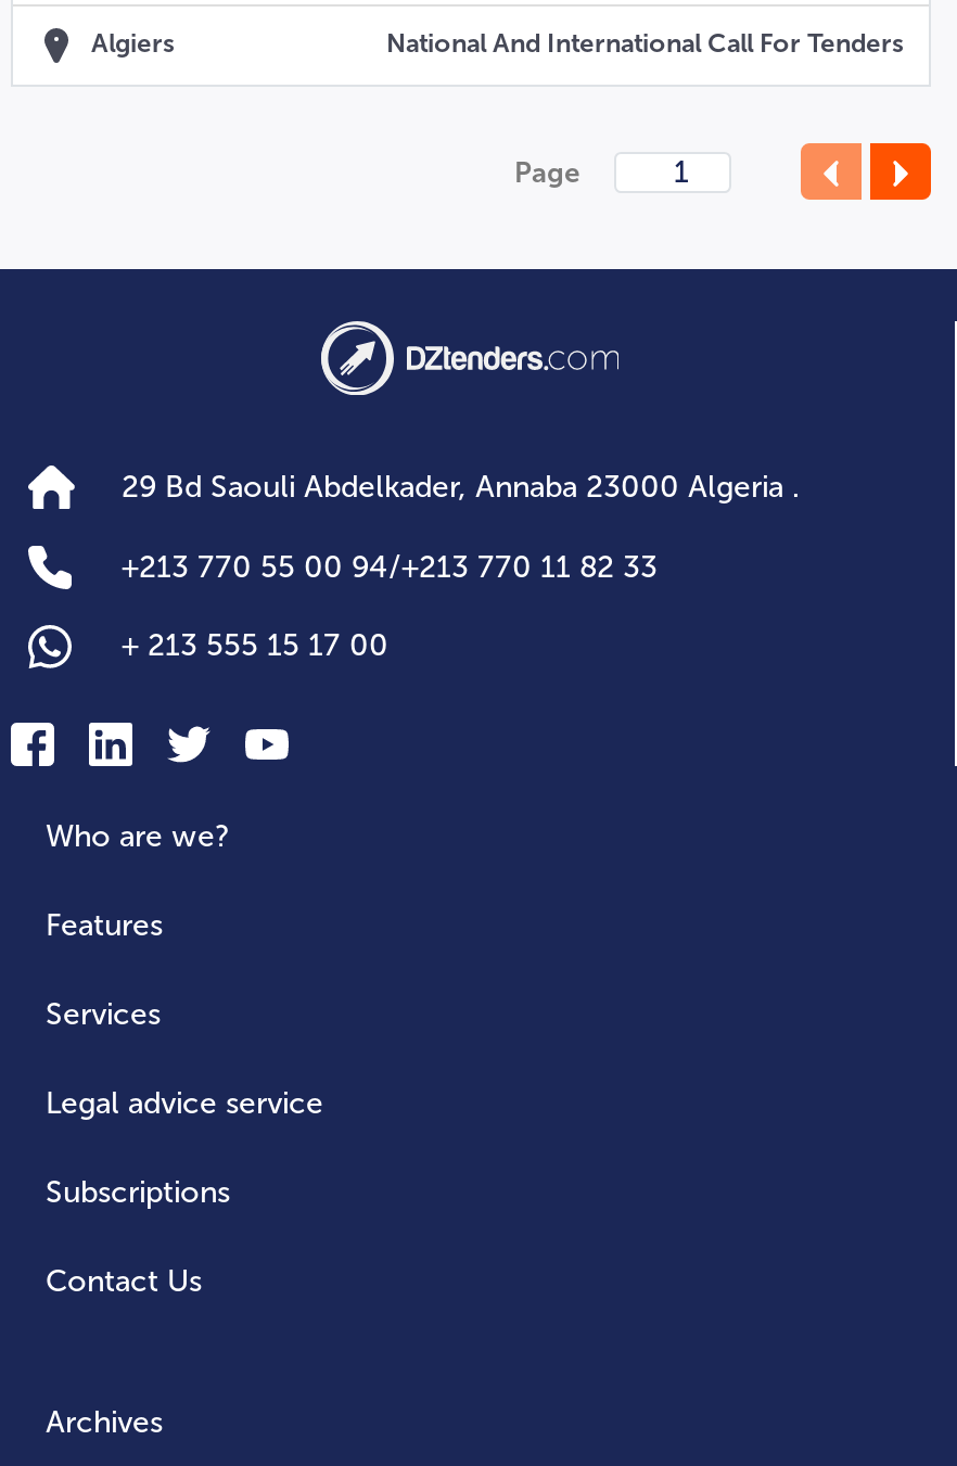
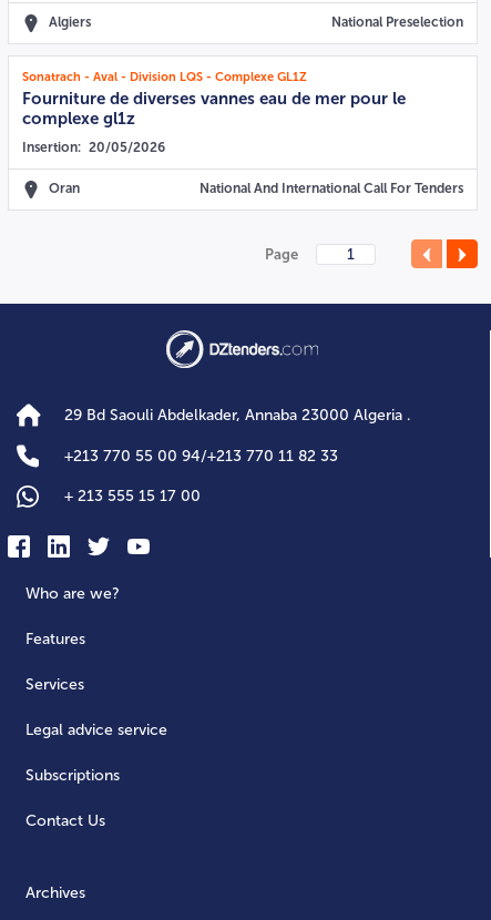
none -> [22,70,406,196] Sonatrach - Aval - Division LQS - Complexe GL1Z | Fourniture de diverses vannes eau de mer pour le | complexe gl1z | Insertion: 20/05/2026 | Oran
none -> [331,14,463,30] National Preselection

